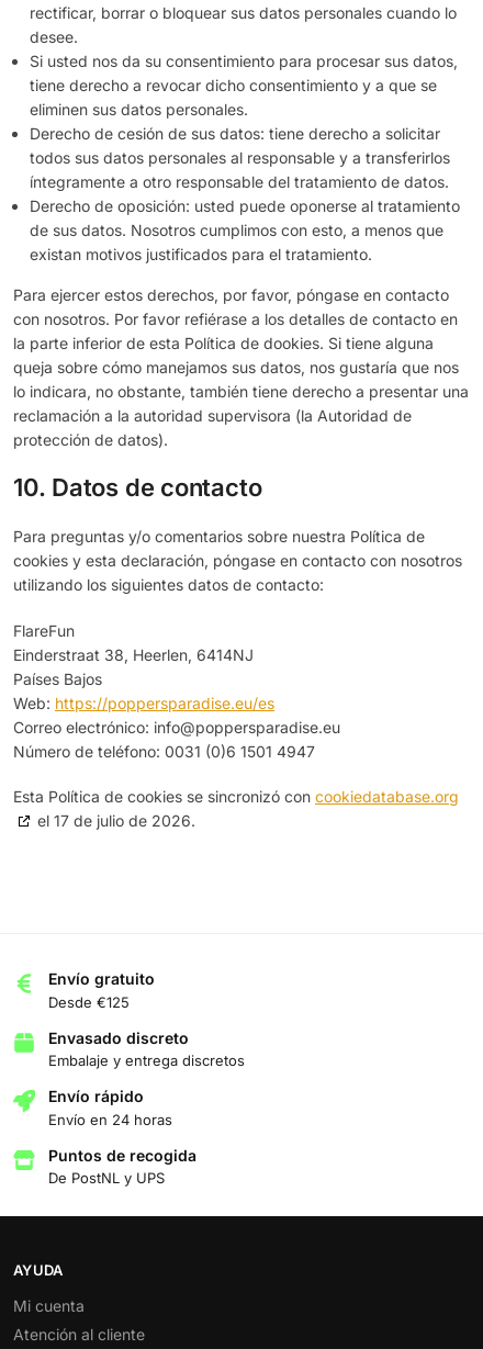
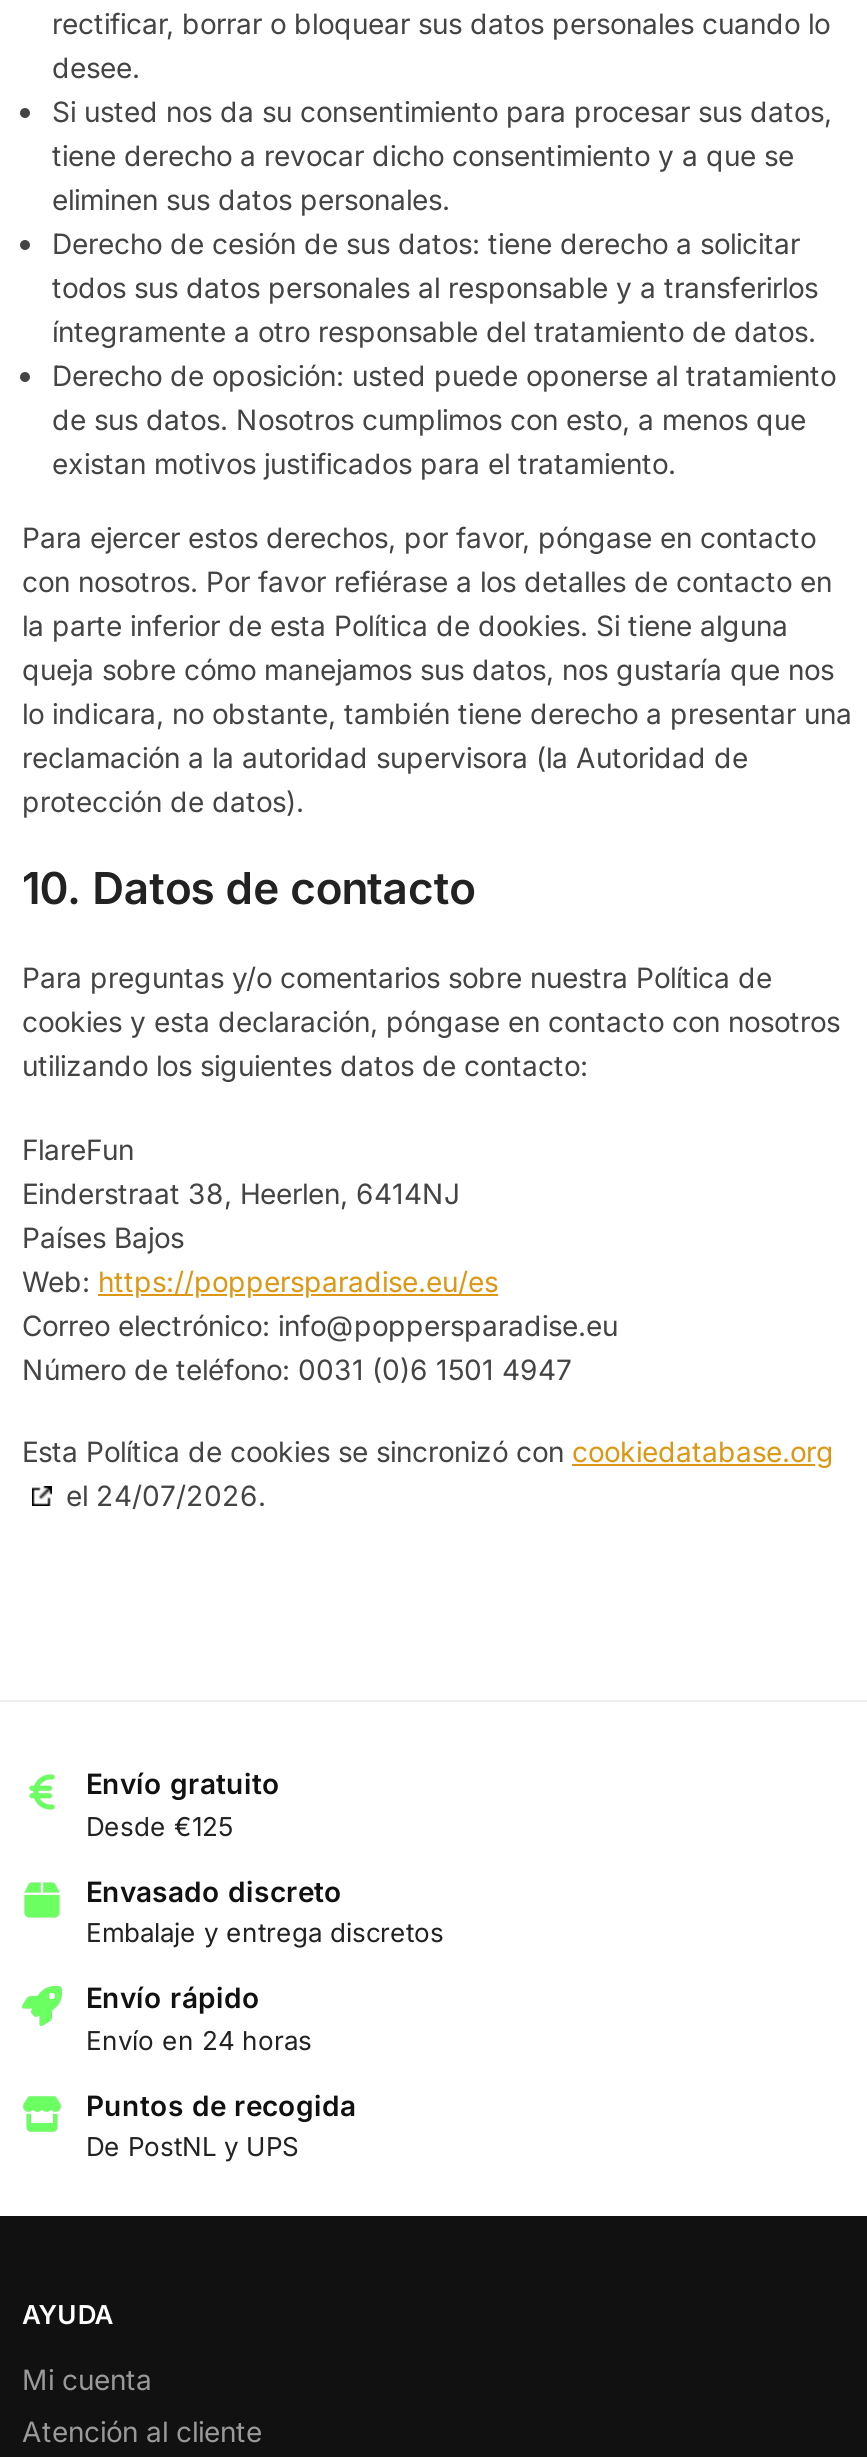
[33,811,195,830] el 17 de julio de 2026. -> [58,1478,266,1512] el 24/07/2026.

